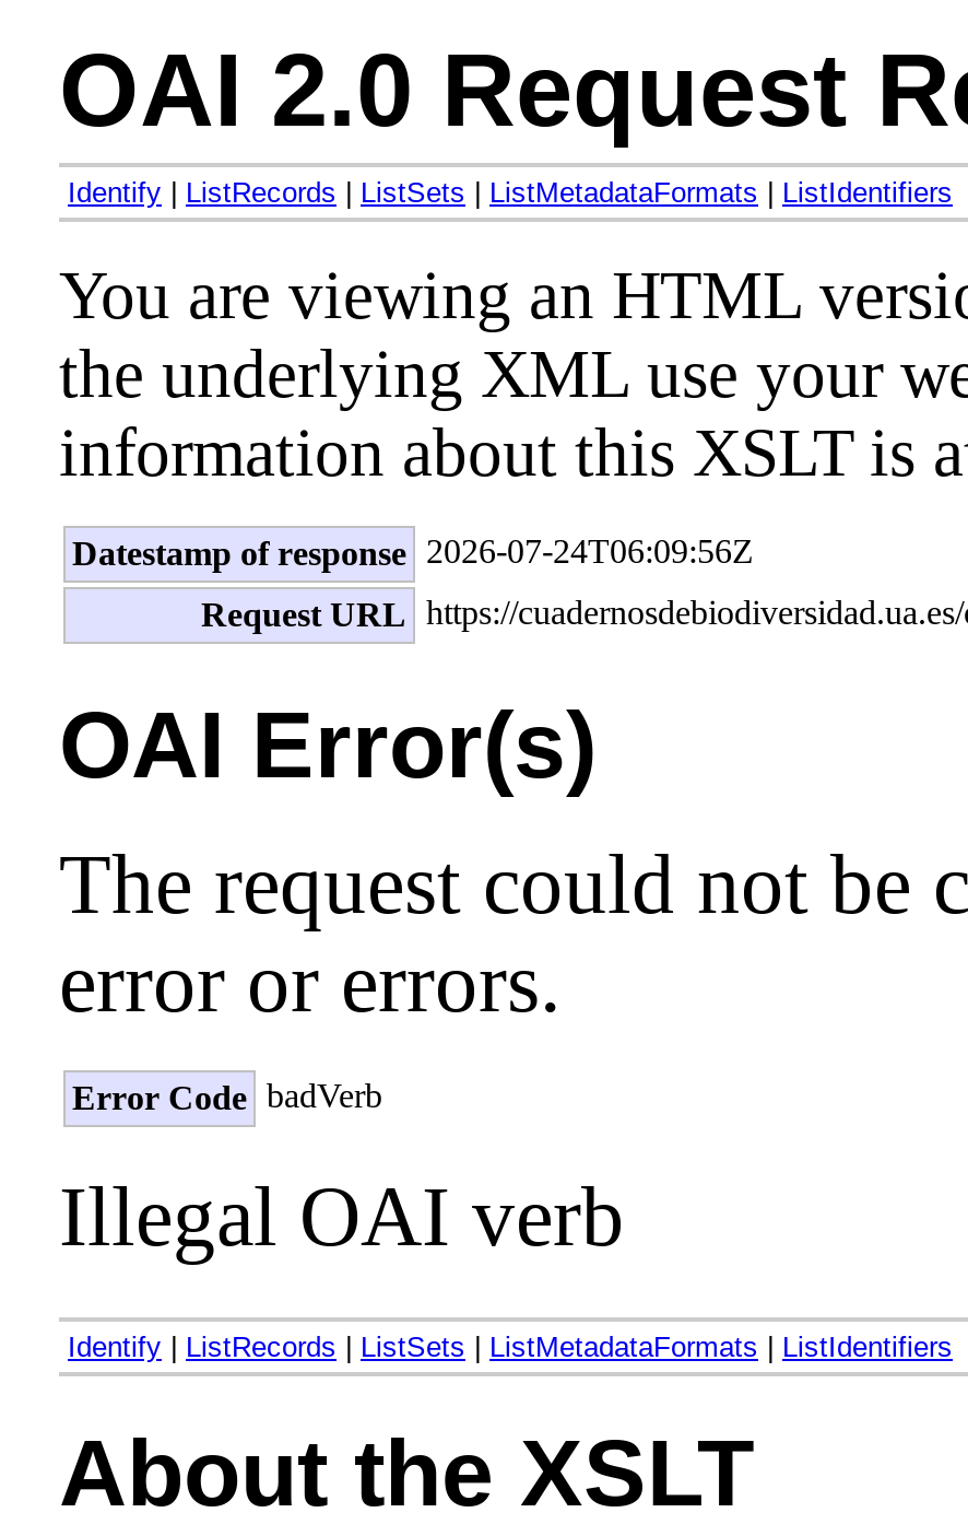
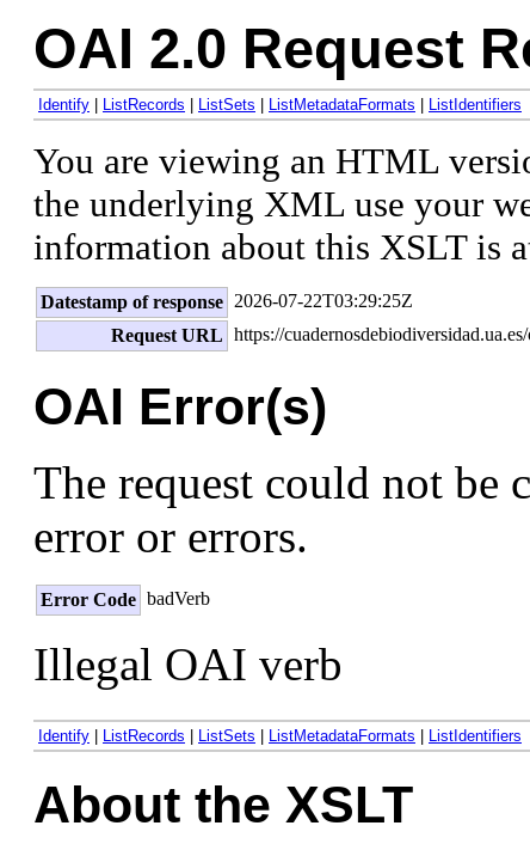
[72,532,754,571] Datestamp of response 2026-07-24T06:09:56Z -> [41,290,413,312] Datestamp of response 2026-07-22T03:29:25Z

